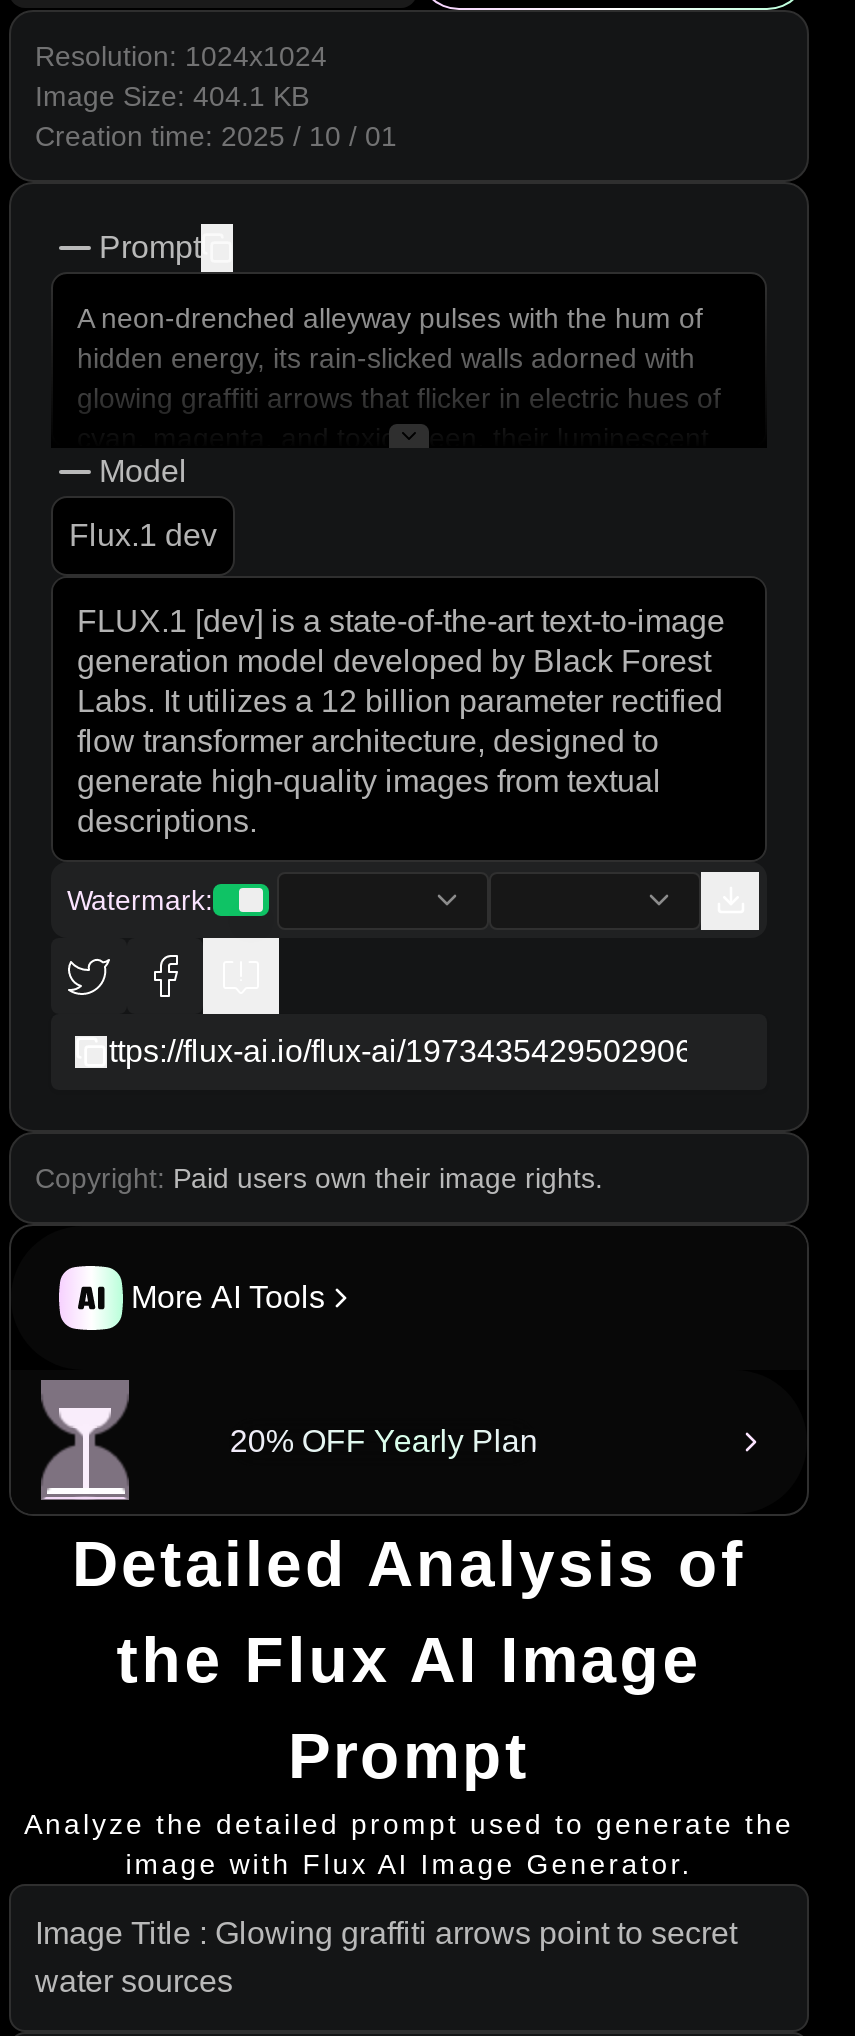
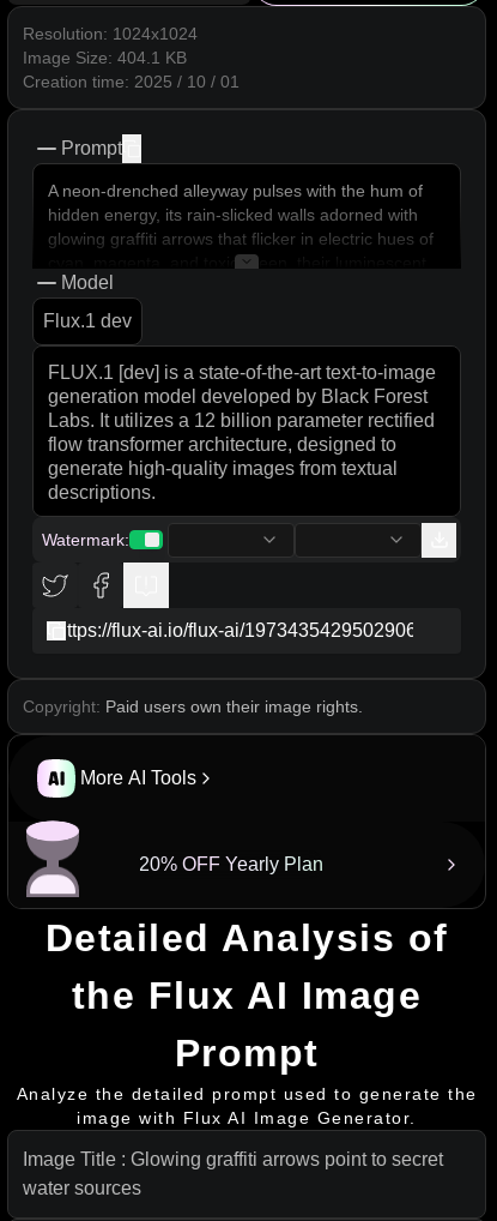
[41,1368,129,1502] [image] -> [26,819,79,900] [image]

